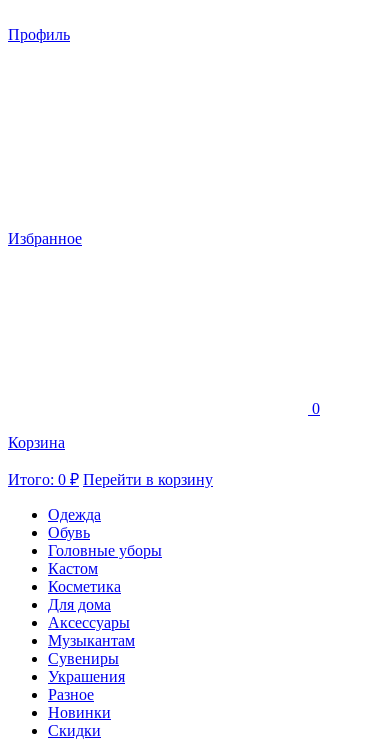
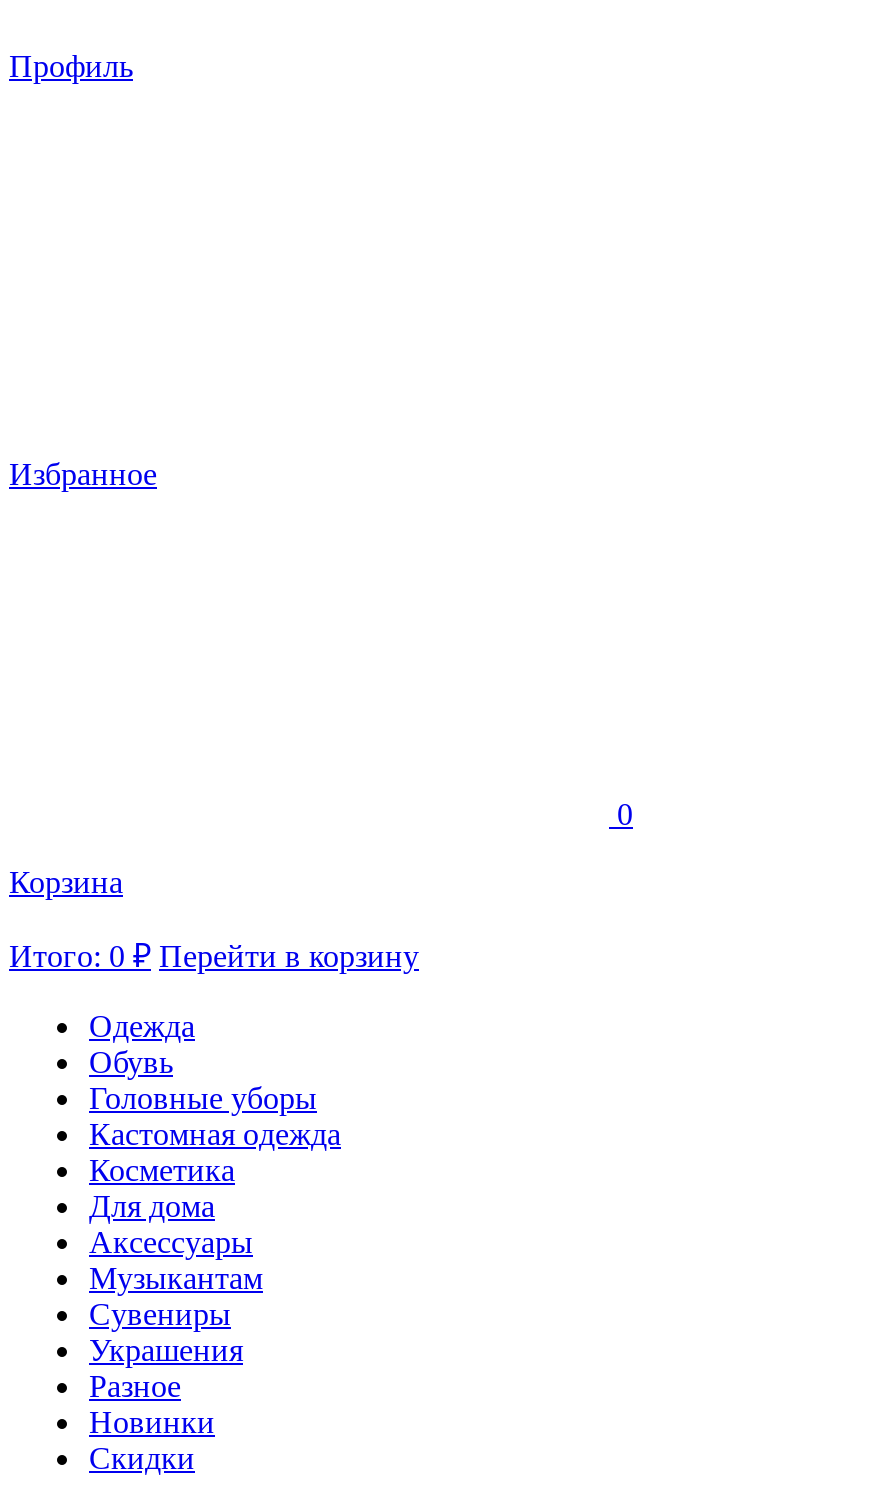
[48,560,98,577] Кастом -> [89,1117,341,1151] Кастомная одежда

